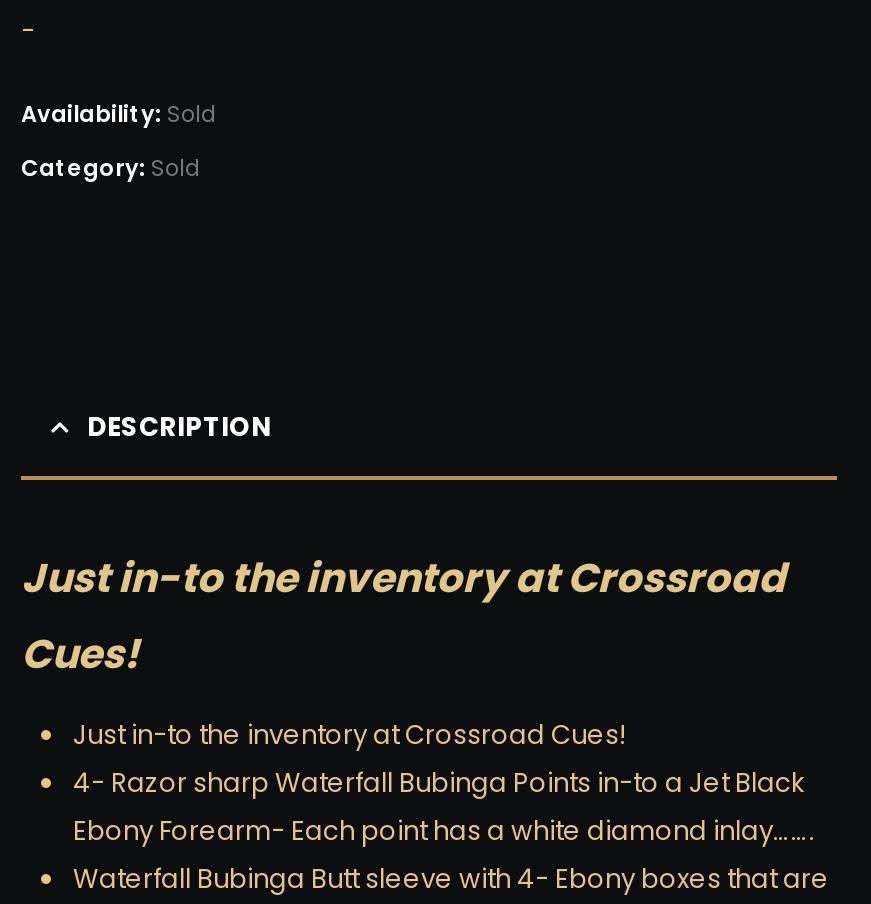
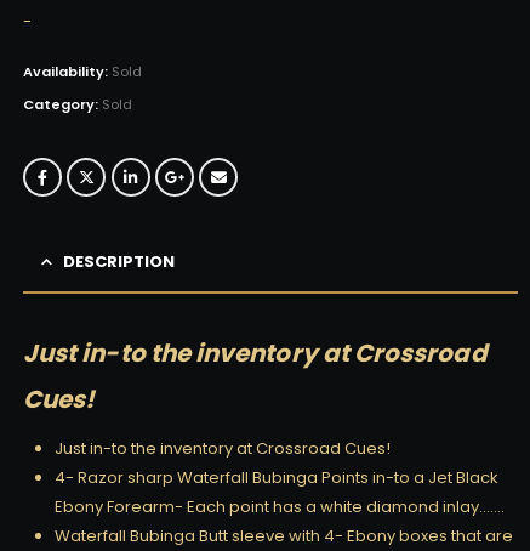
none -> [22,157,239,198] [image]

